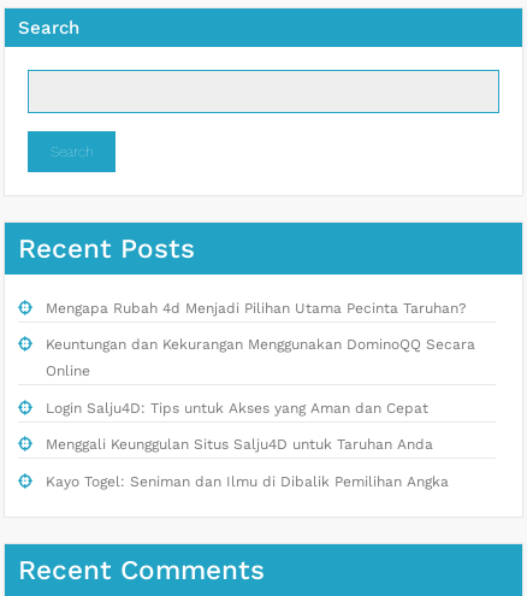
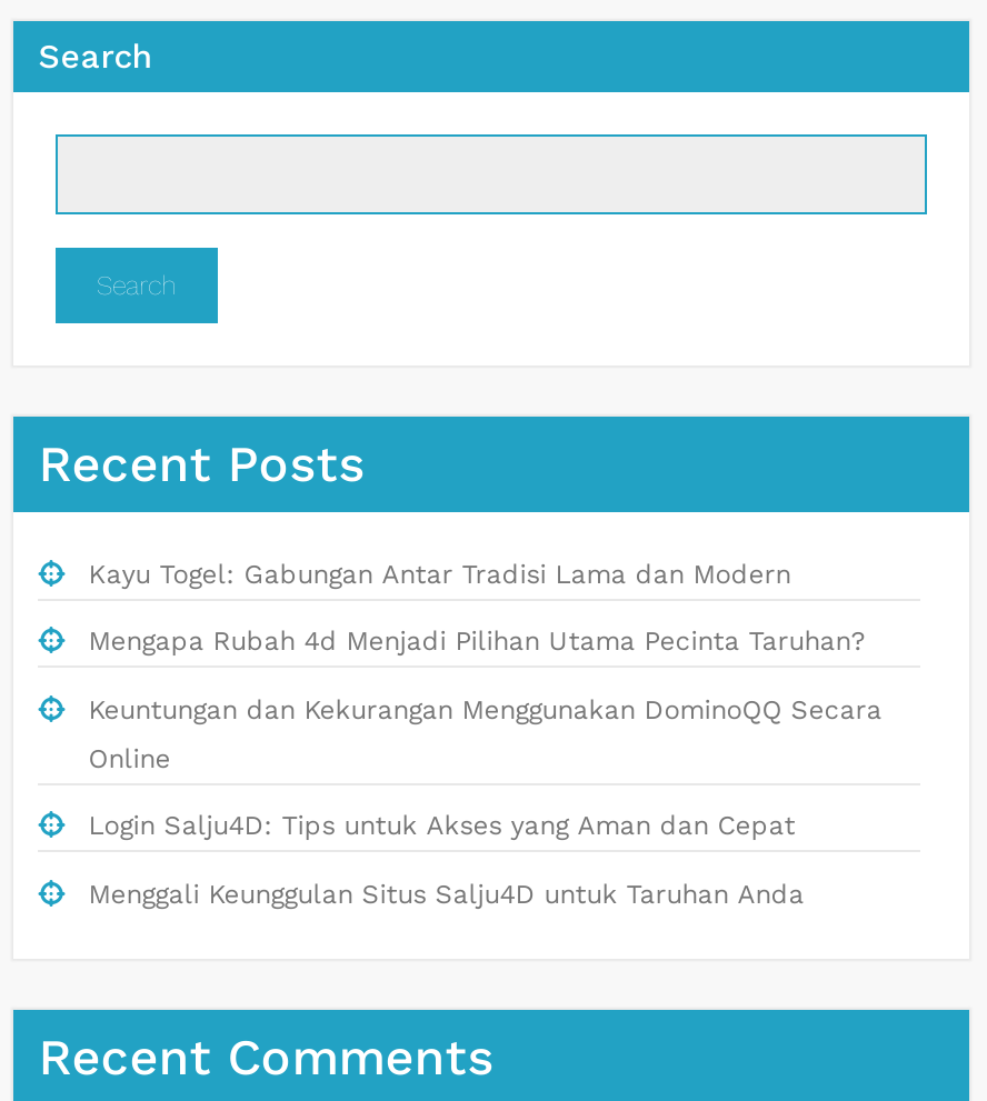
none -> [88,558,791,589] Kayu Togel: Gabungan Antar Tradisi Lama dan Modern
moved [45,299,475,453] -> [88,626,882,909]: Mengapa Rubah 4d Menjadi Pilihan Utama Pecinta Taruhan? | Keuntungan dan Kekurangan Menggunakan DominoQQ Secara | Online | Login Salju4D: Tips untuk Akses yang Aman dan Cepat | Menggali Keunggulan Situs Salju4D untuk Taruhan Anda
[45,473,449,490] Kayo Togel: Seniman dan Ilmu di Dibalik Pemilihan Angka -> none

